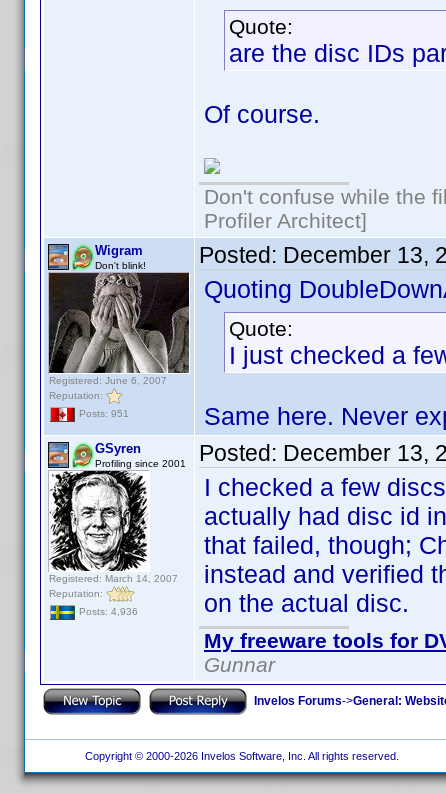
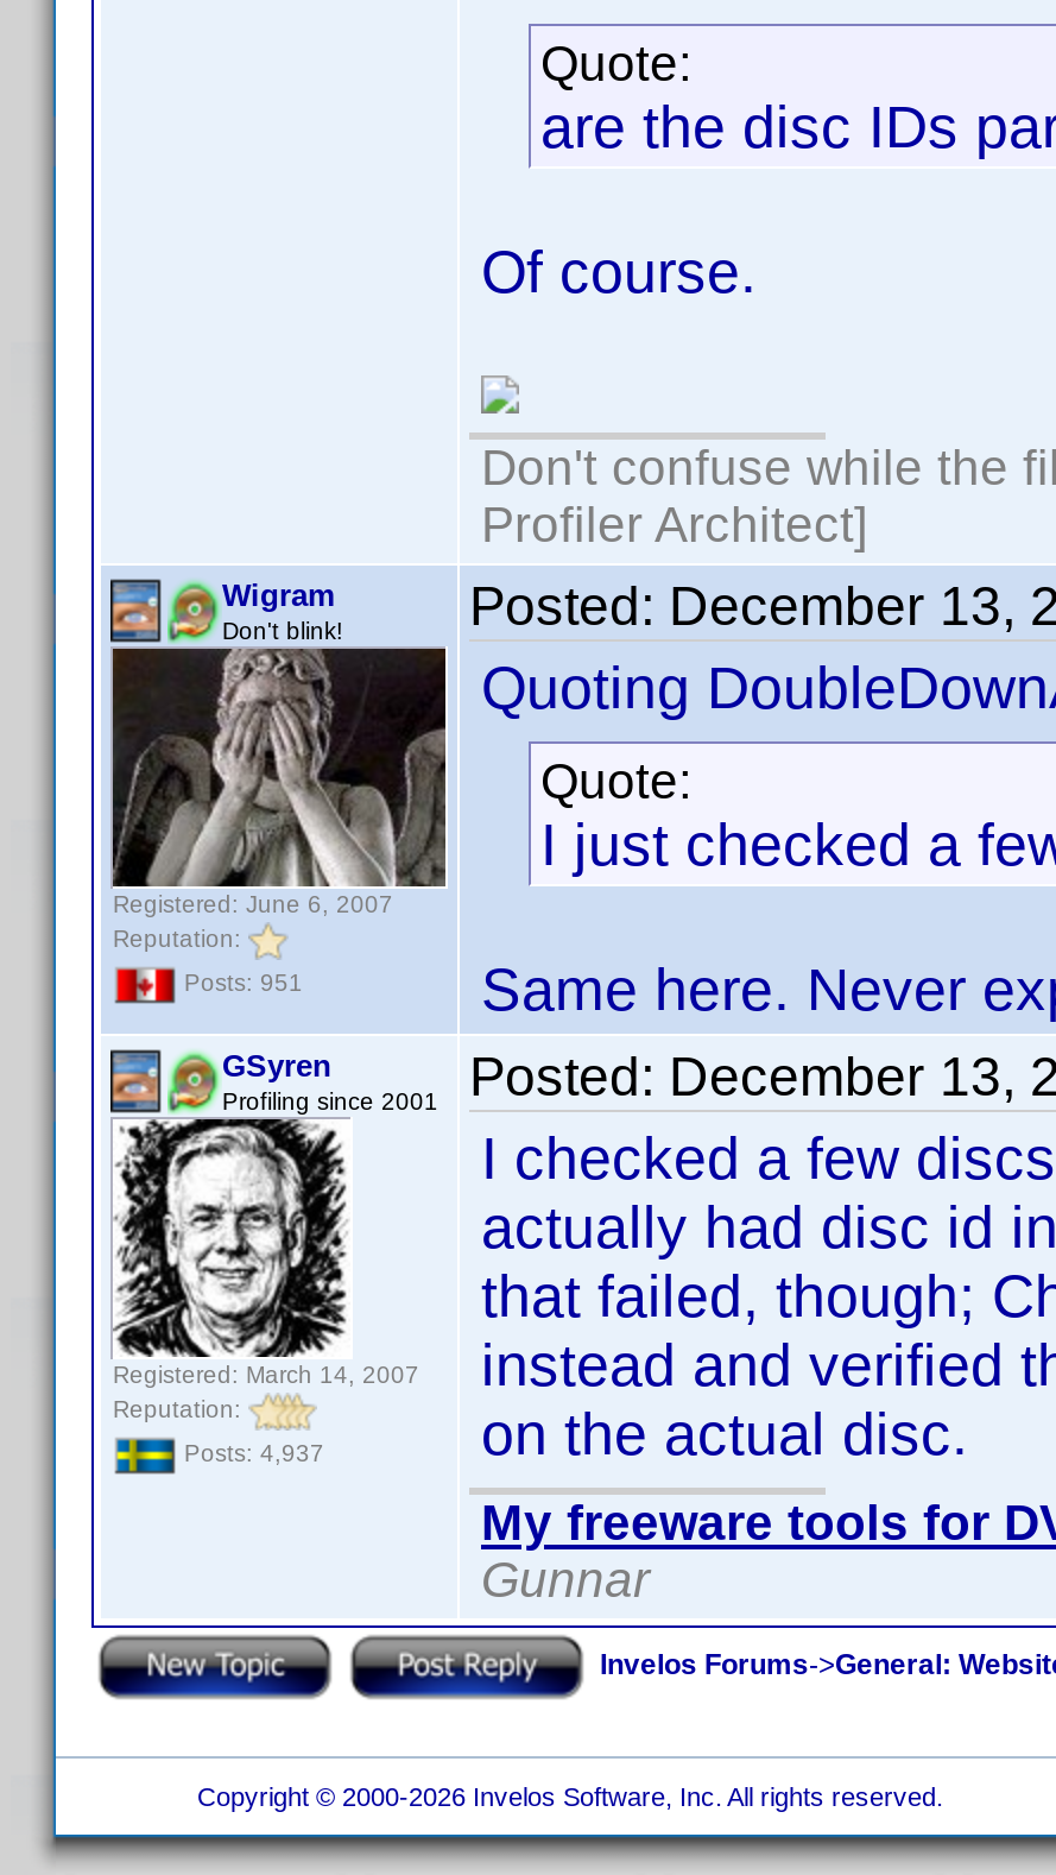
[76,606,138,617] Posts: 4,936 -> [177,1440,324,1466] Posts: 4,937

